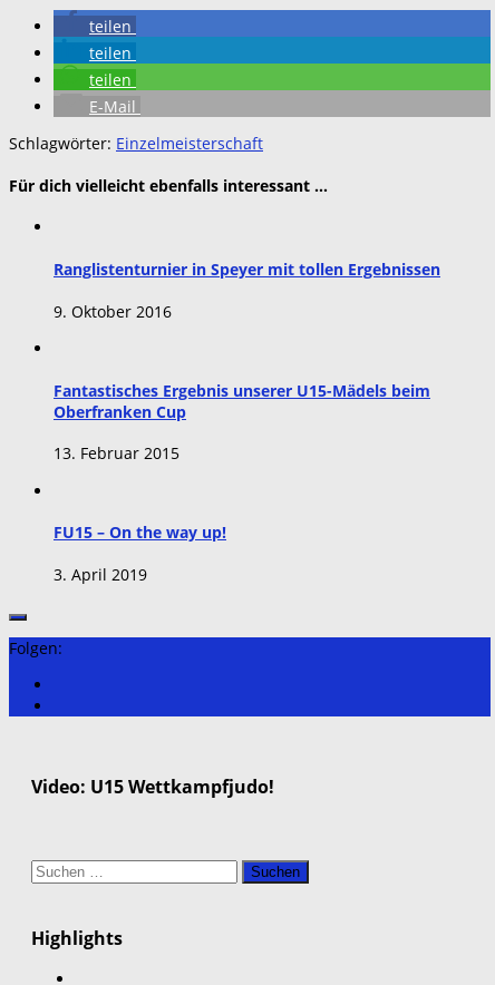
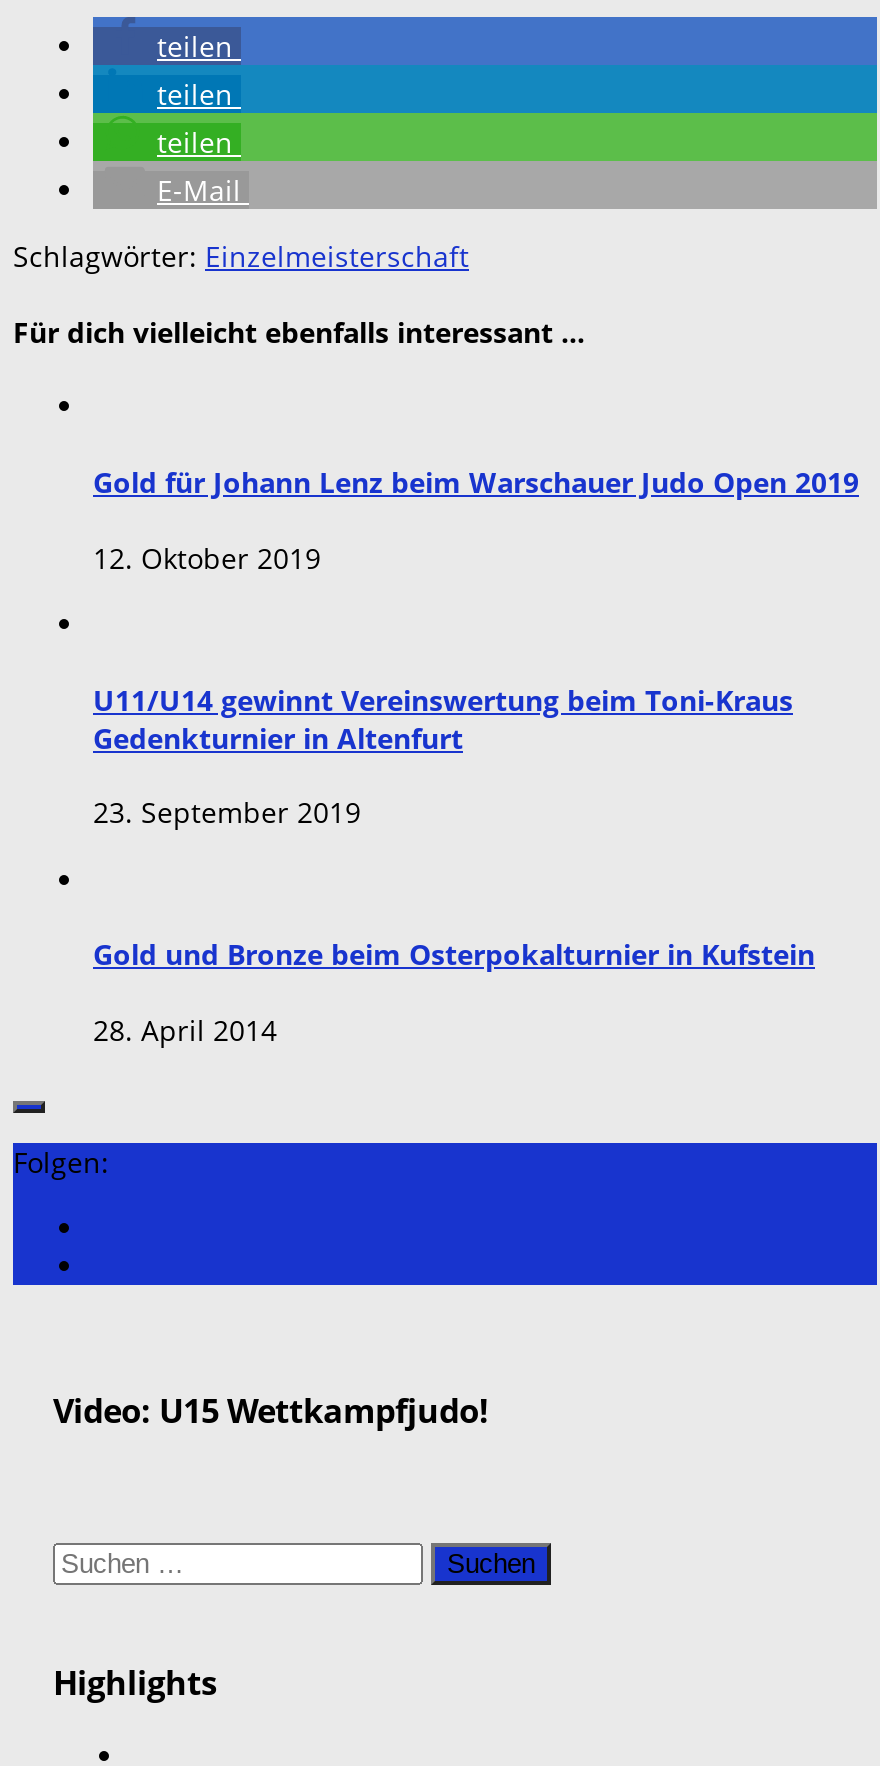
[54,259,440,280] Ranglistenturnier in Speyer mit tollen Ergebnissen -> [93,463,859,501] Gold für Johann Lenz beim Warschauer Judo Open 2019
[54,301,172,322] 9. Oktober 2016 -> [93,539,321,577] 12. Oktober 2019
[54,380,430,422] Fantastisches Ergebnis unserer U15-Mädels beim | Oberfranken Cup -> [93,680,793,756] U11/U14 gewinnt Vereinswertung beim Toni-Kraus | Gedenkturnier in Altenfurt
[54,443,179,464] 13. Februar 2015 -> [93,794,361,832] 23. September 2019
[54,522,226,543] FU15 – On the way up! -> [93,935,815,973] Gold und Bronze beim Osterpokalturnier in Kufstein
[54,564,147,585] 3. April 2019 -> [93,1011,277,1049] 28. April 2014

